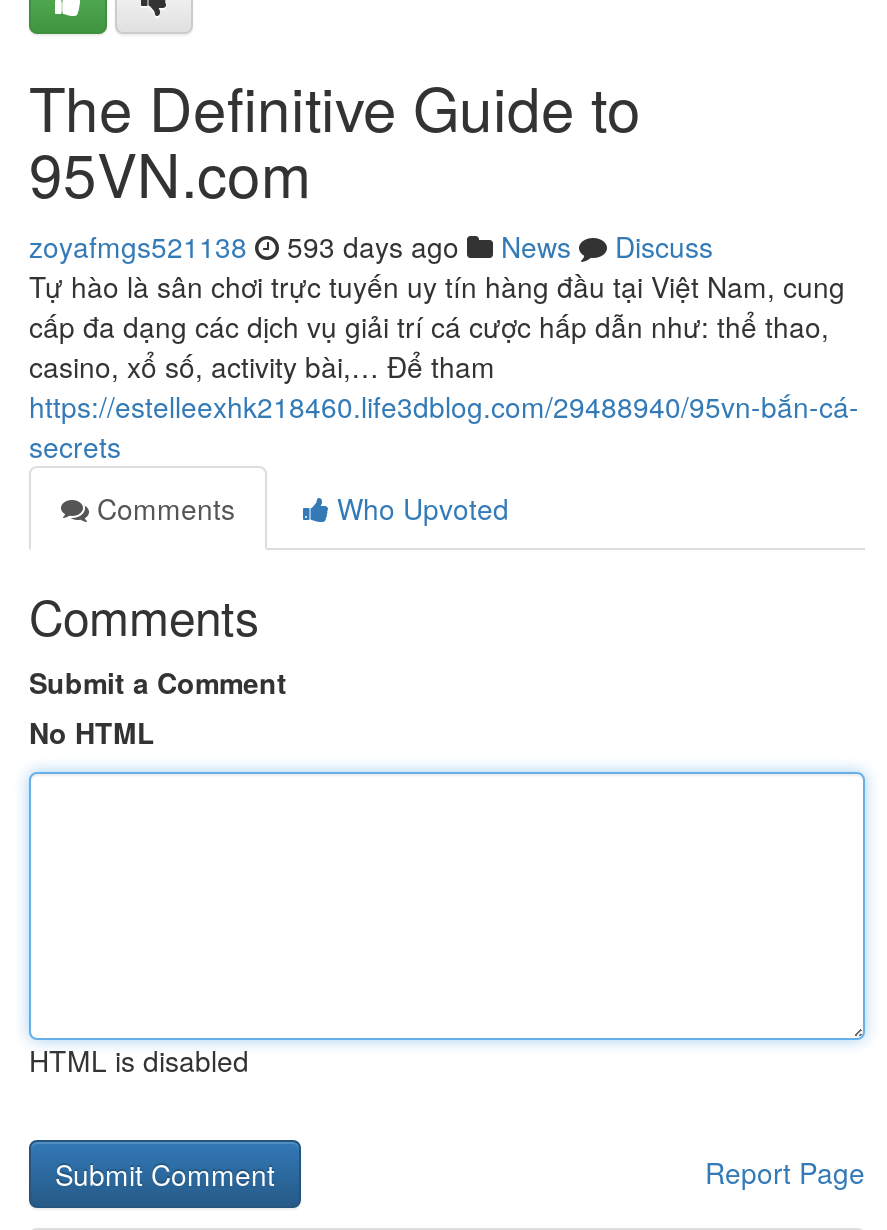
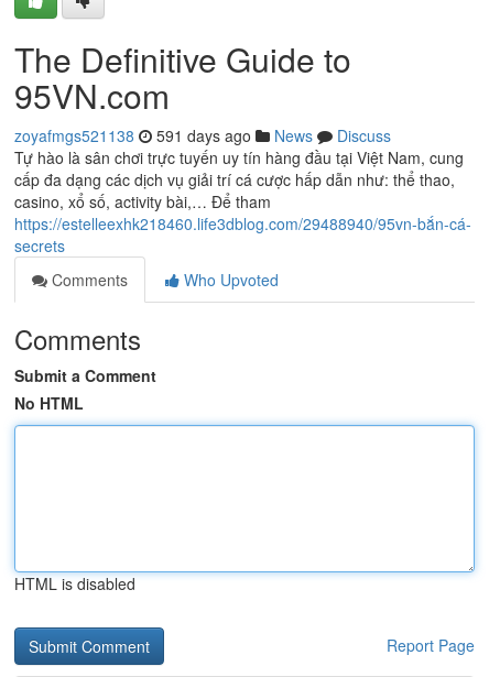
[29,226,713,266] zoyafmgs521138 593 days ago News Discuss -> [14,124,391,146] zoyafmgs521138 591 days ago News Discuss

